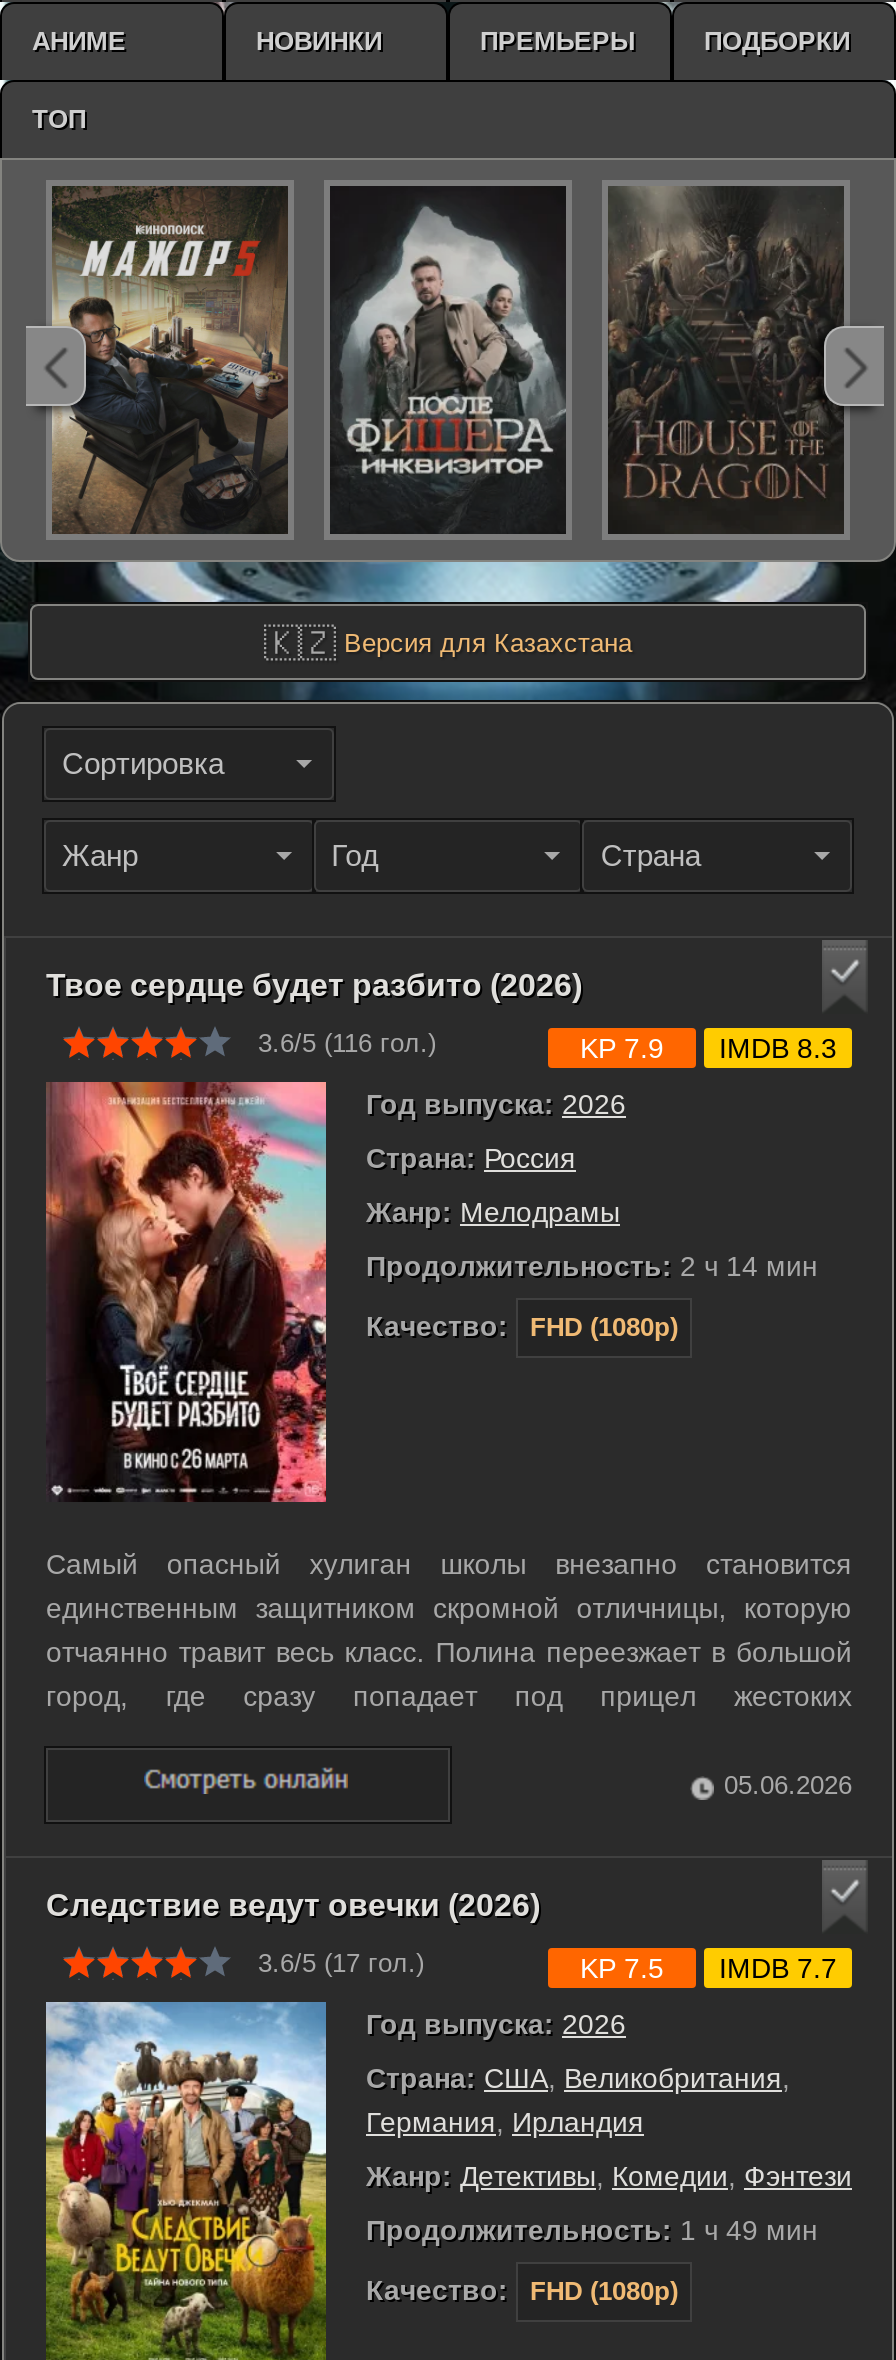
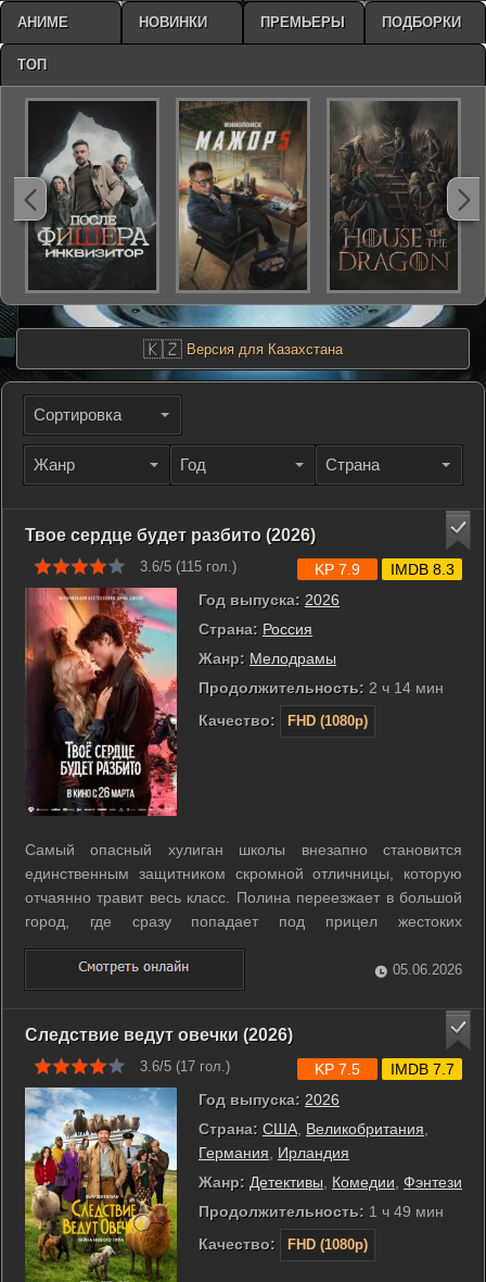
[50,188,288,534] [image] -> [27,101,156,290] [image]
[328,186,566,534] [image] -> [178,102,307,289] [image]
[258,1028,436,1058] 3.6/5 (116 гол.) -> [140,558,236,575] 3.6/5 (115 гол.)

